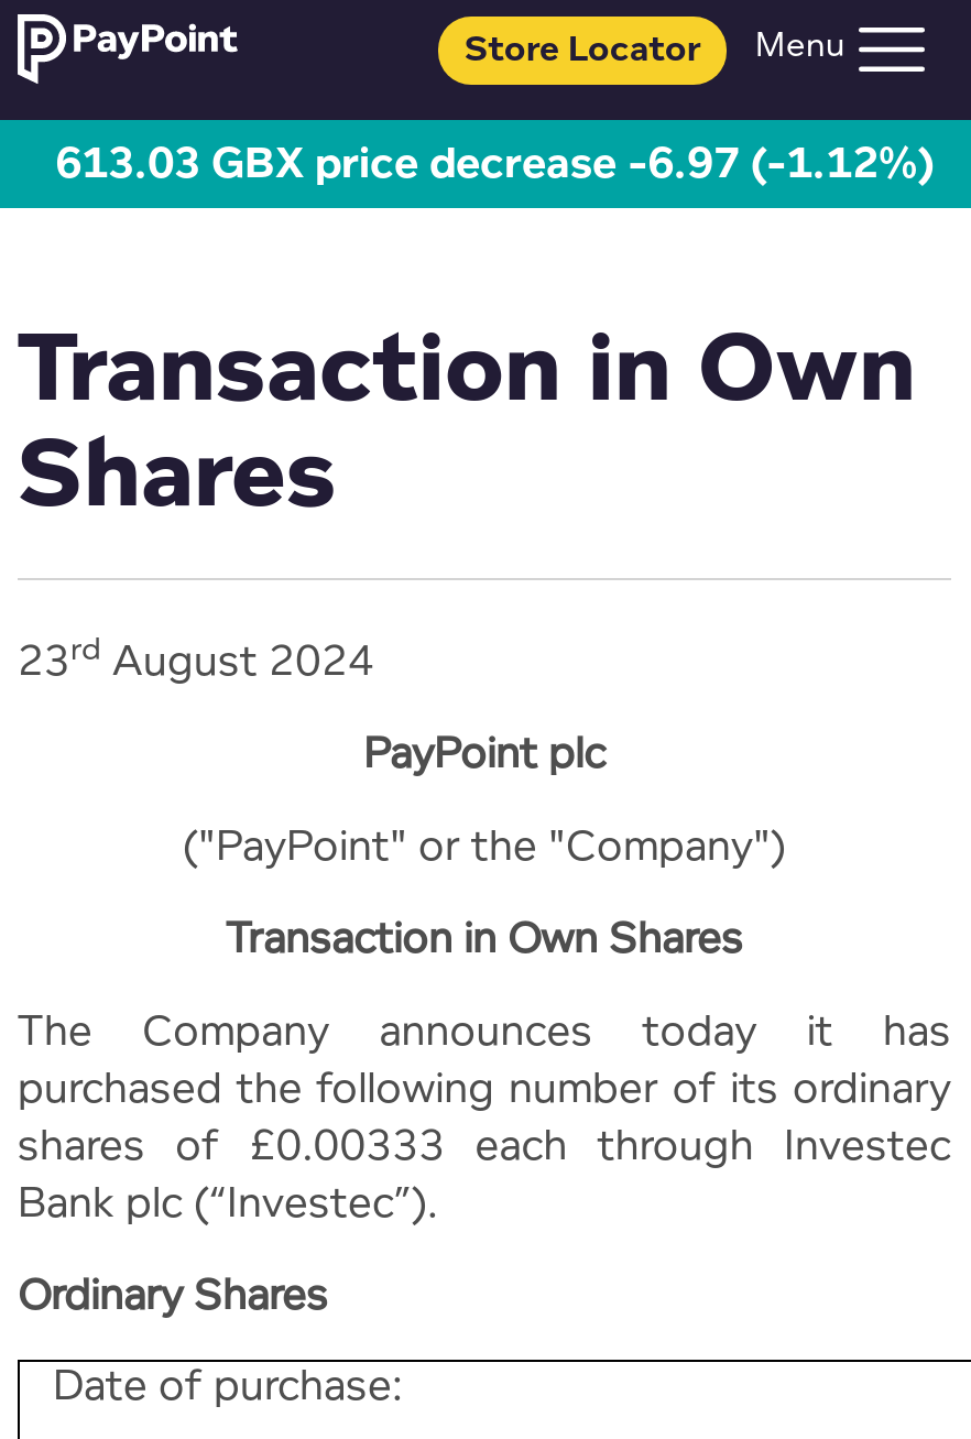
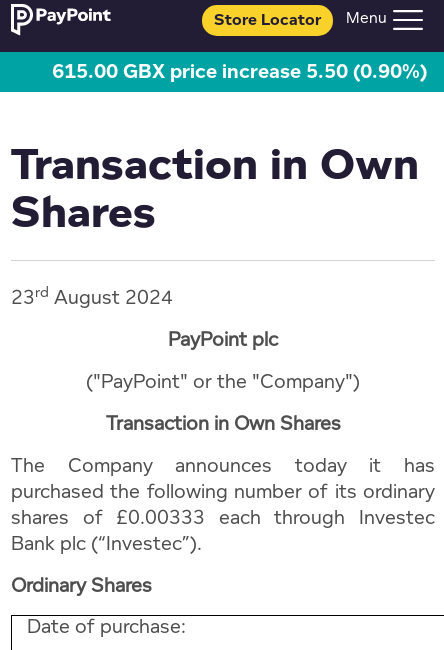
[55,138,934,190] 613.03 GBX price decrease -6.97 (-1.12%) -> [52,60,427,84] 615.00 GBX price increase 5.50 (0.90%)

